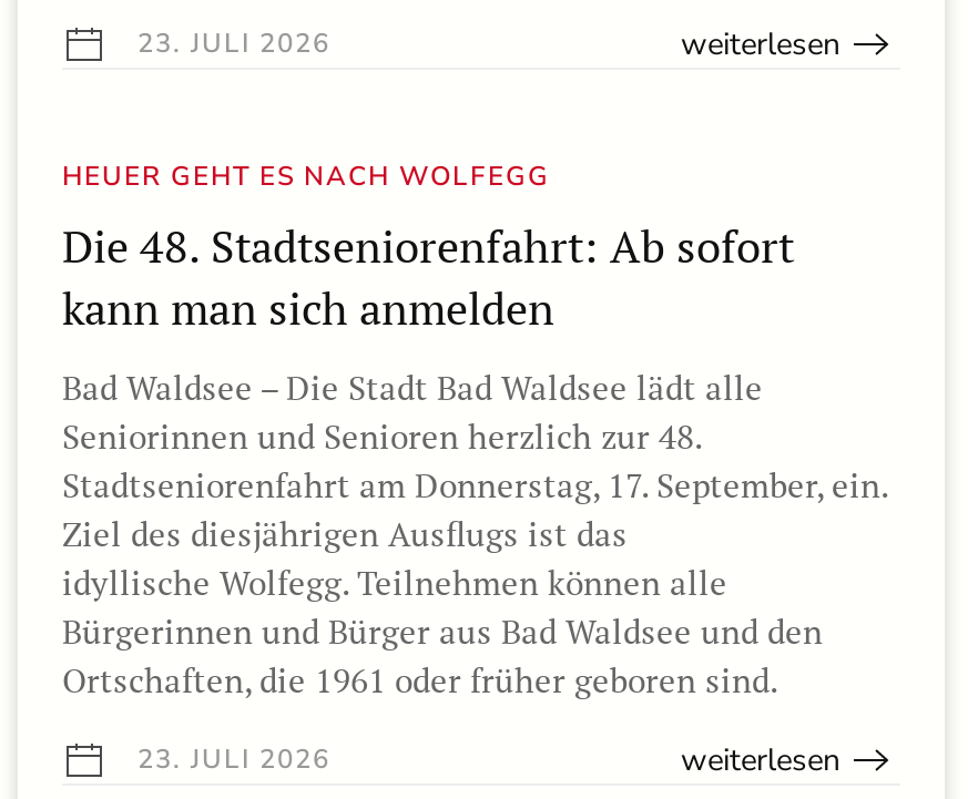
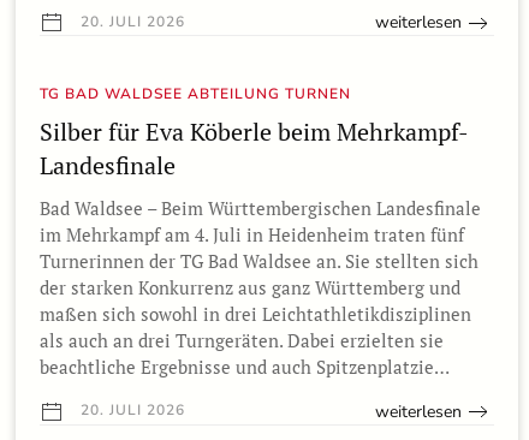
[129,25,330,61] 23. JULI 2026 -> [76,12,185,32] 20. JULI 2026
[62,158,887,701] HEUER GEHT ES NACH WOLFEGG | Die 48. Stadtseniorenfahrt: Ab sofort | kann man sich anmelden | Bad Waldsee – Die Stadt Bad Waldsee lädt alle | Seniorinnen und Senioren herzlich zur 48. | Stadtseniorenfahrt am Donnerstag, 17. September, ein. | Ziel des diesjährigen Ausflugs ist das | idyllische Wolfegg. Teilnehmen können alle | Bürgerinnen und Bürger aus Bad Waldsee und den | Ortschaften, die 1961 oder früher geboren sind. -> [40,85,481,379] TG BAD WALDSEE ABTEILUNG TURNEN | Silber für Eva Köberle beim Mehrkampf- | Landesfinale | Bad Waldsee – Beim Württembergischen Landesfinale | im Mehrkampf am 4. Juli in Heidenheim traten fünf | Turnerinnen der TG Bad Waldsee an. Sie stellten sich | der starken Konkurrenz aus ganz Württemberg und | maßen sich sowohl in drei Leichtathletikdisziplinen | als auch an drei Turngeräten. Dabei erzielten sie | beachtliche Ergebnisse und auch Spitzenplatzie…
[129,741,330,777] 23. JULI 2026 -> [76,401,185,420] 20. JULI 2026

